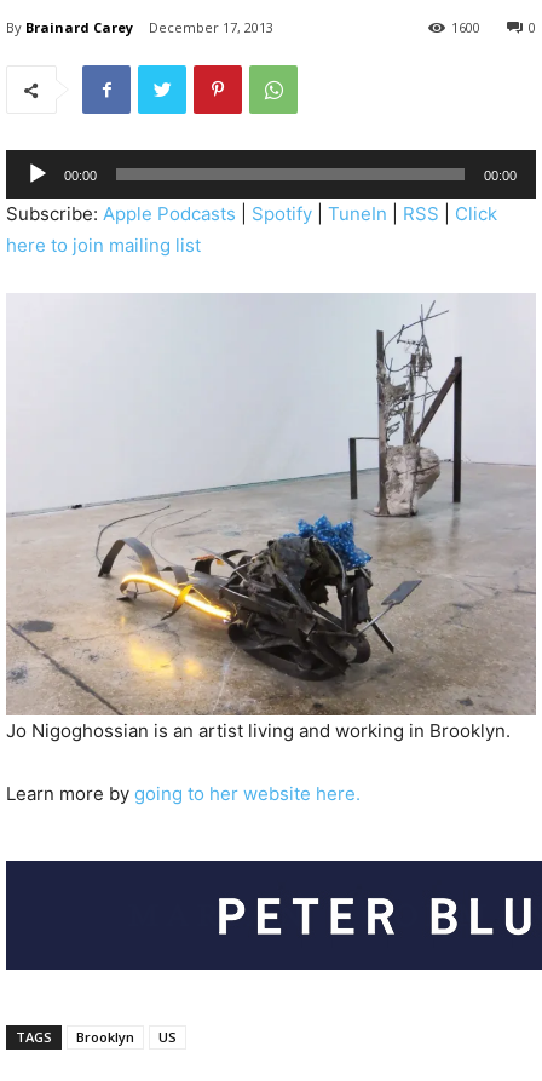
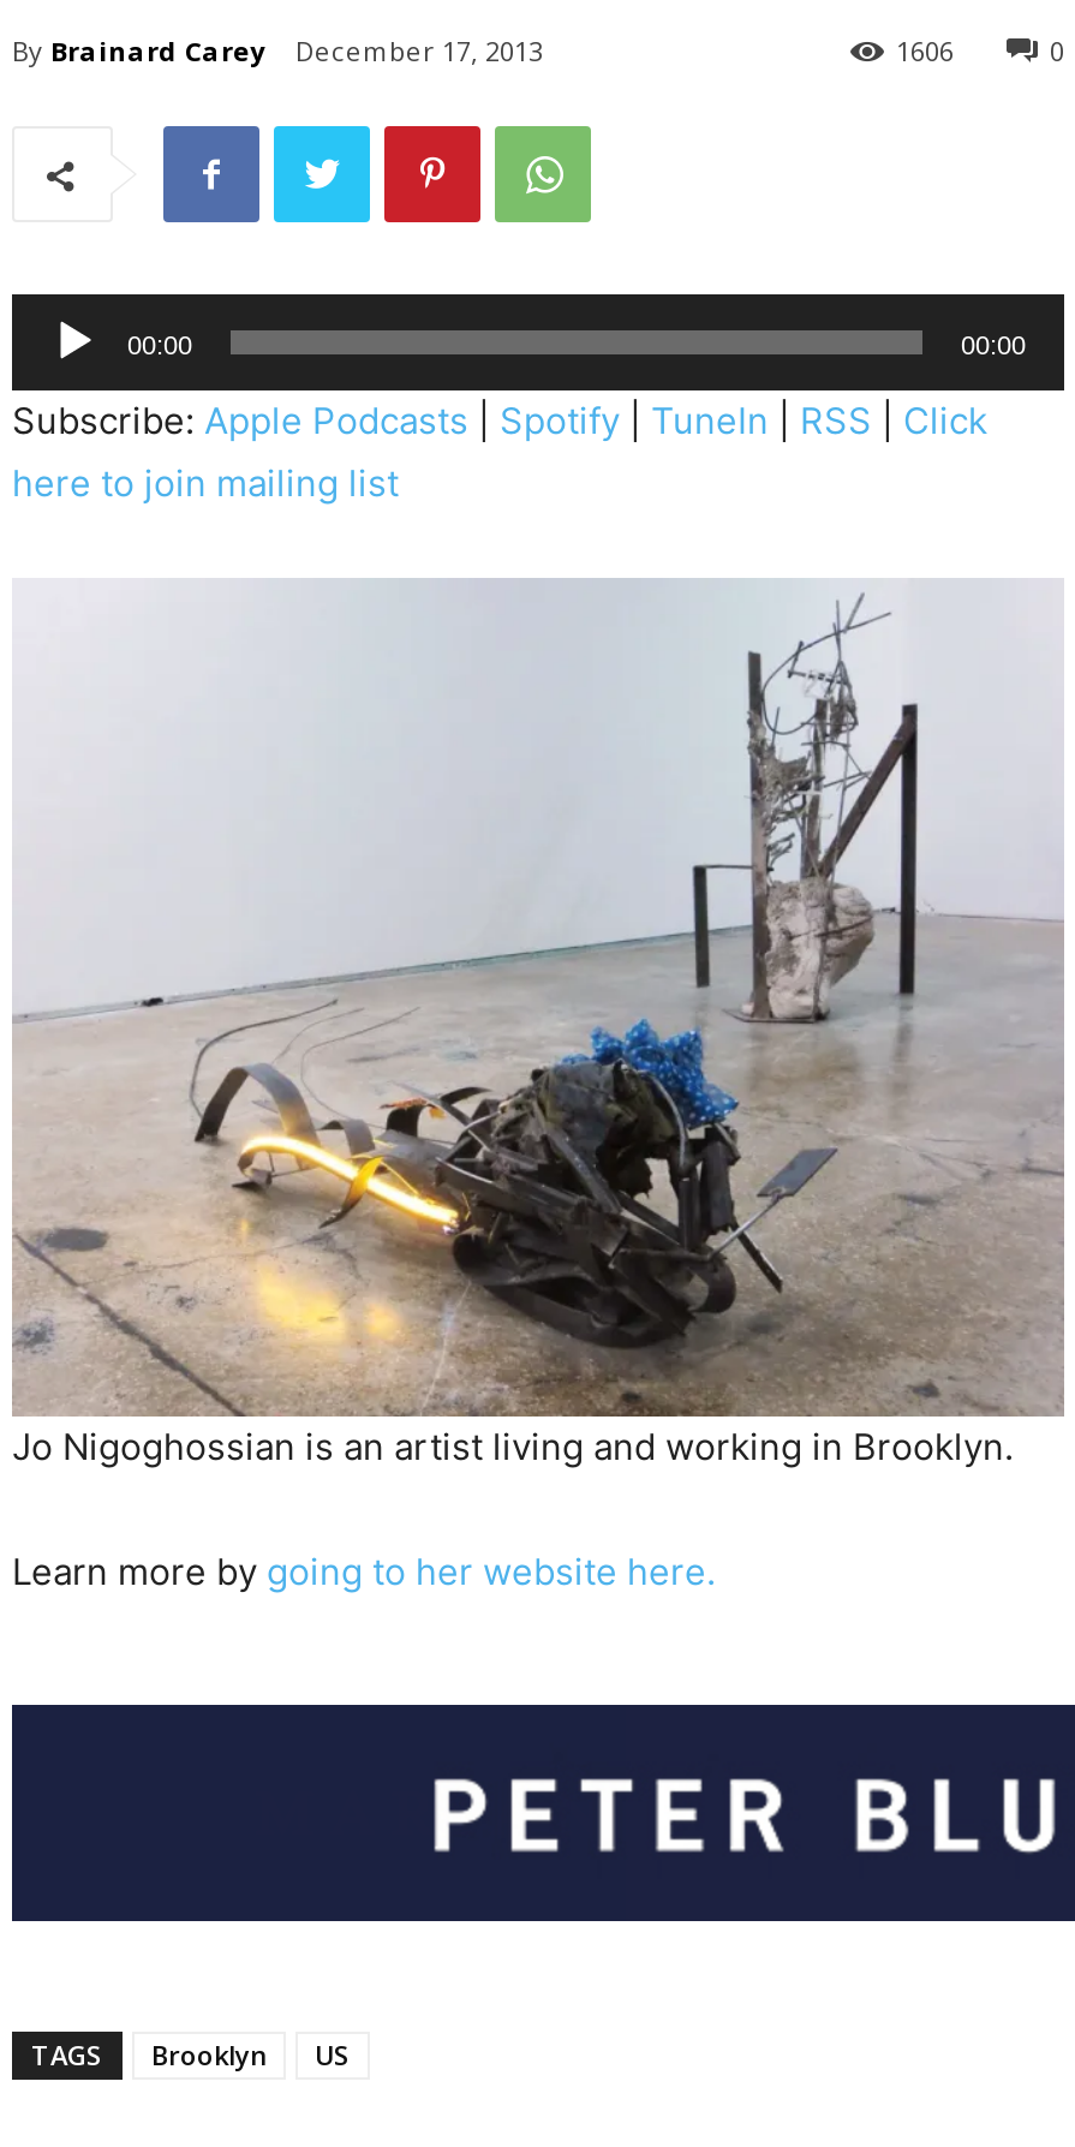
[451,18,480,36] 1600 -> [896,33,954,69] 1606

